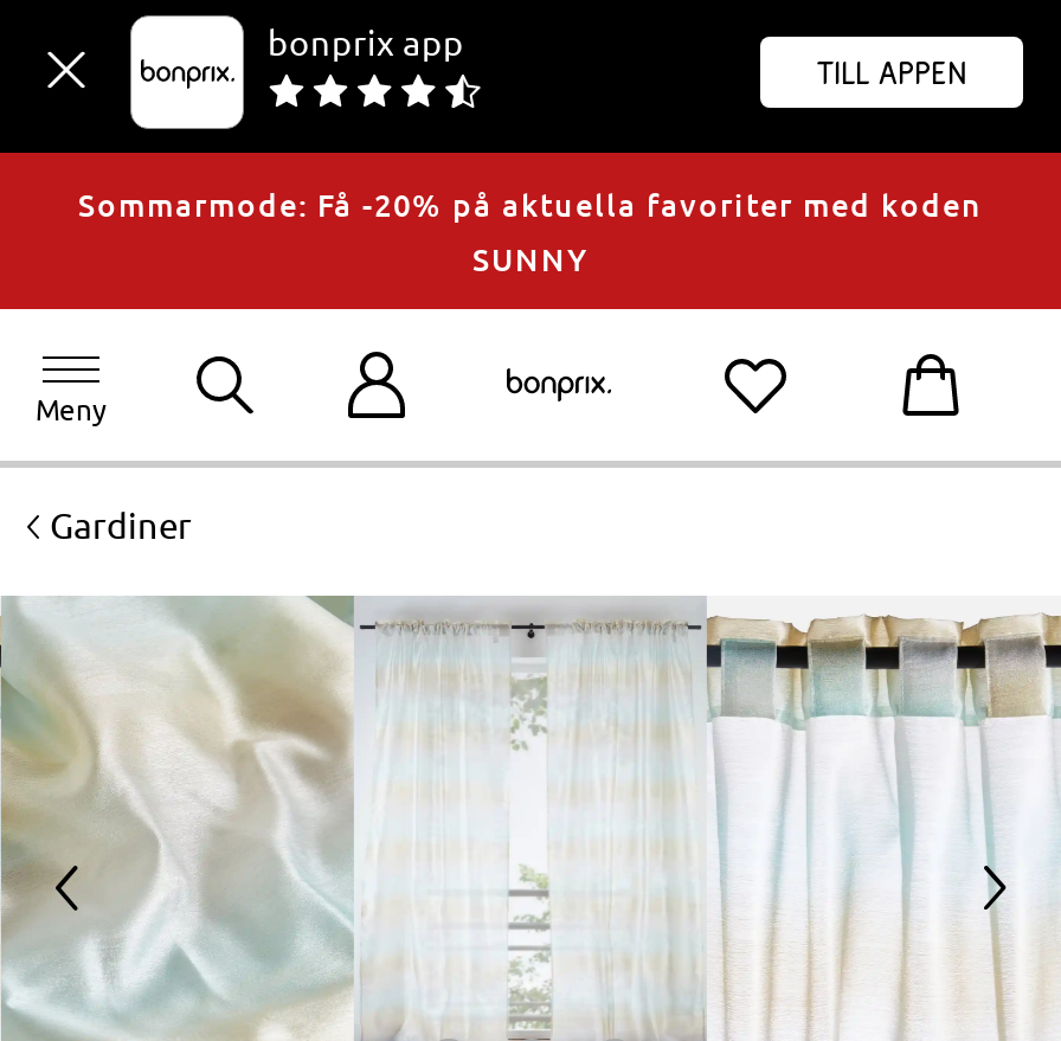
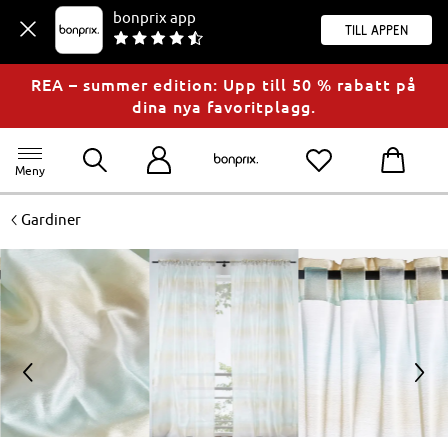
[78,188,983,276] Sommarmode: Få -20% på aktuella favoriter med koden | SUNNY -> [31,76,417,116] REA – summer edition: Upp till 50 % rabatt på | dina nya favoritplagg.

